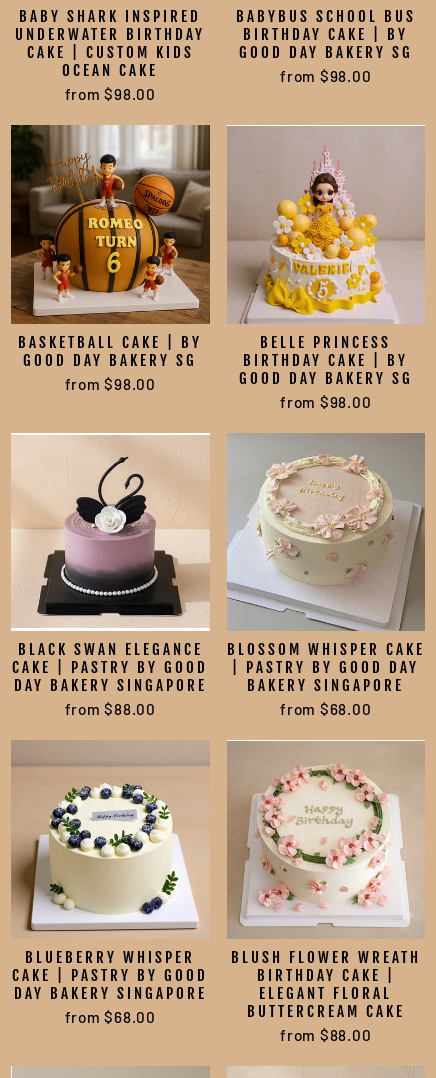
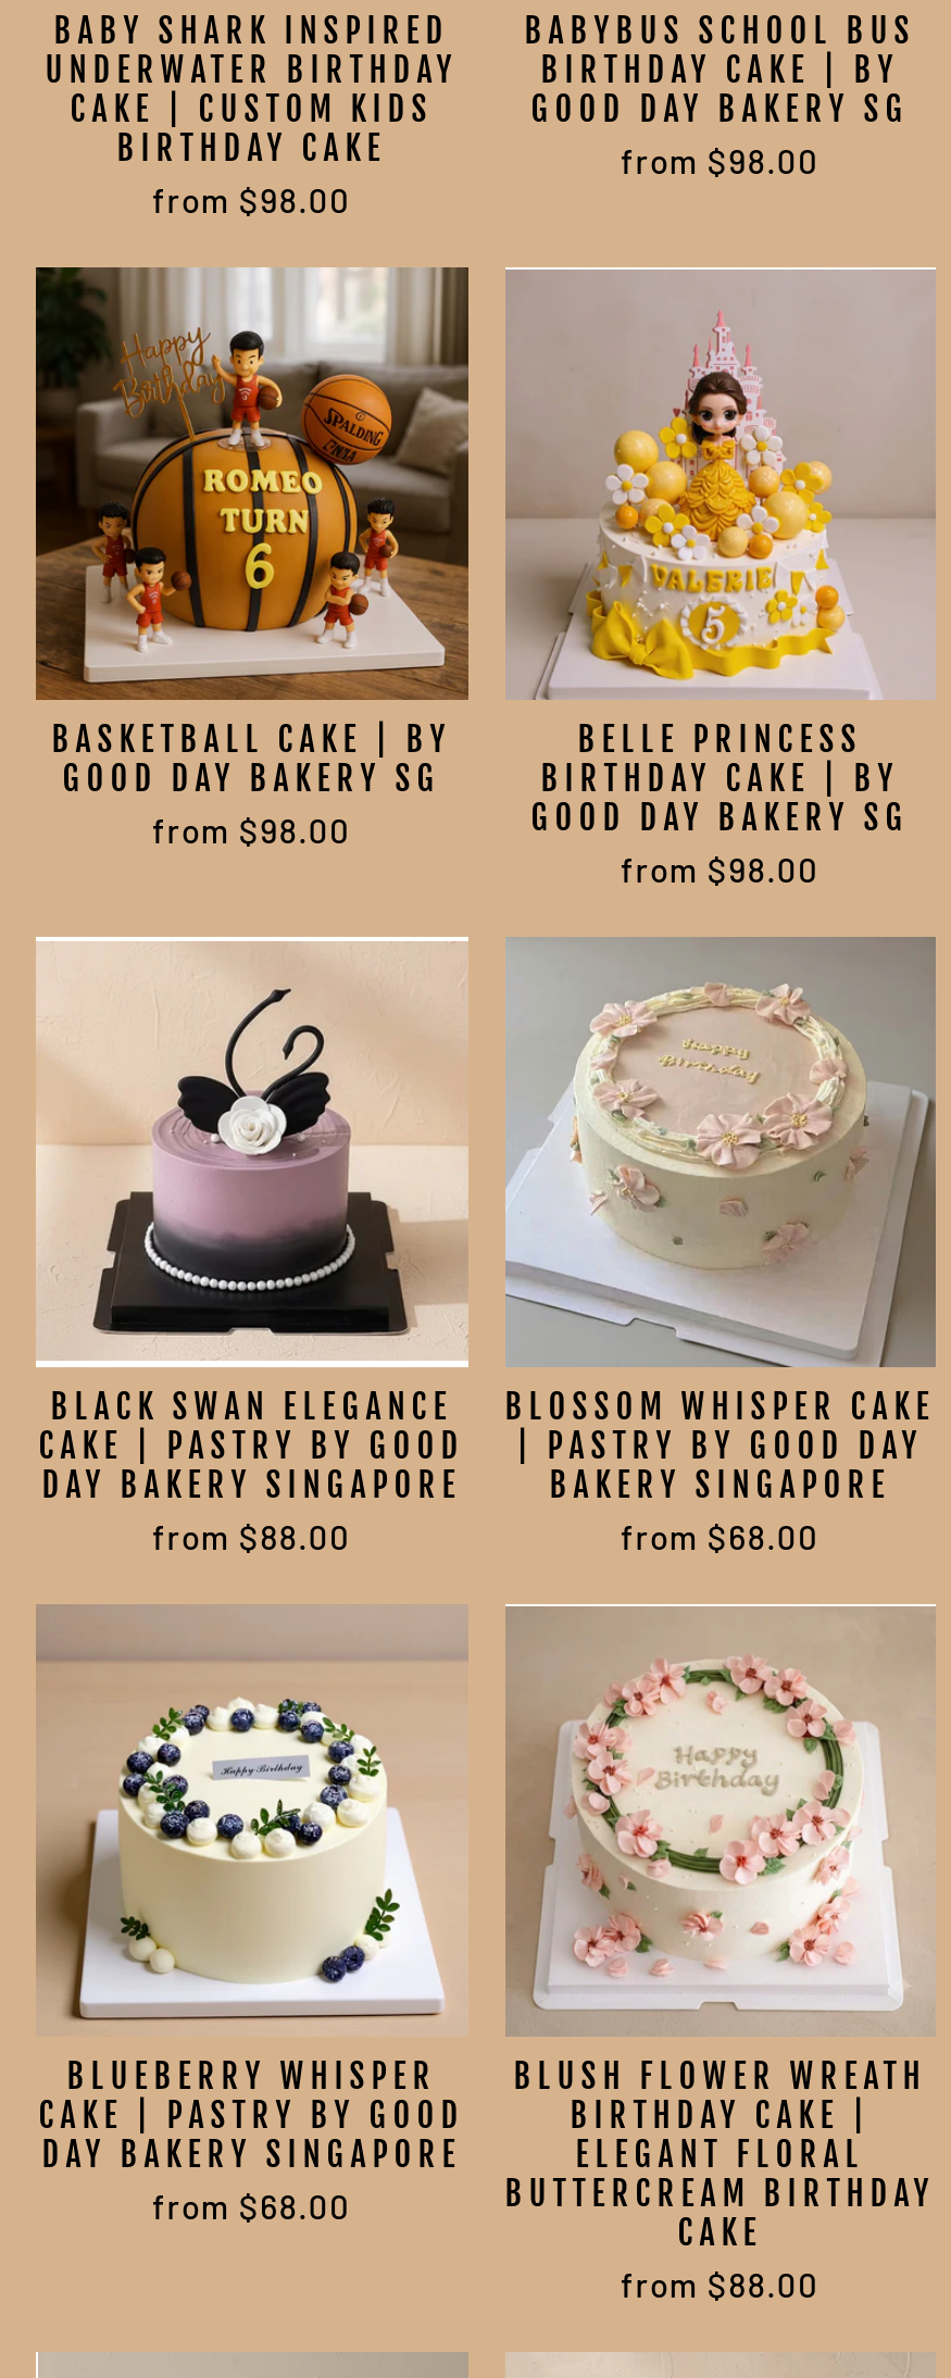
[62,61,158,80] OCEAN CAKE -> [117,128,386,170] BIRTHDAY CAKE
[247,1001,405,1020] BUTTERCREAM CAKE -> [505,2173,935,2253] BUTTERCREAM BIRTHDAY | CAKE

